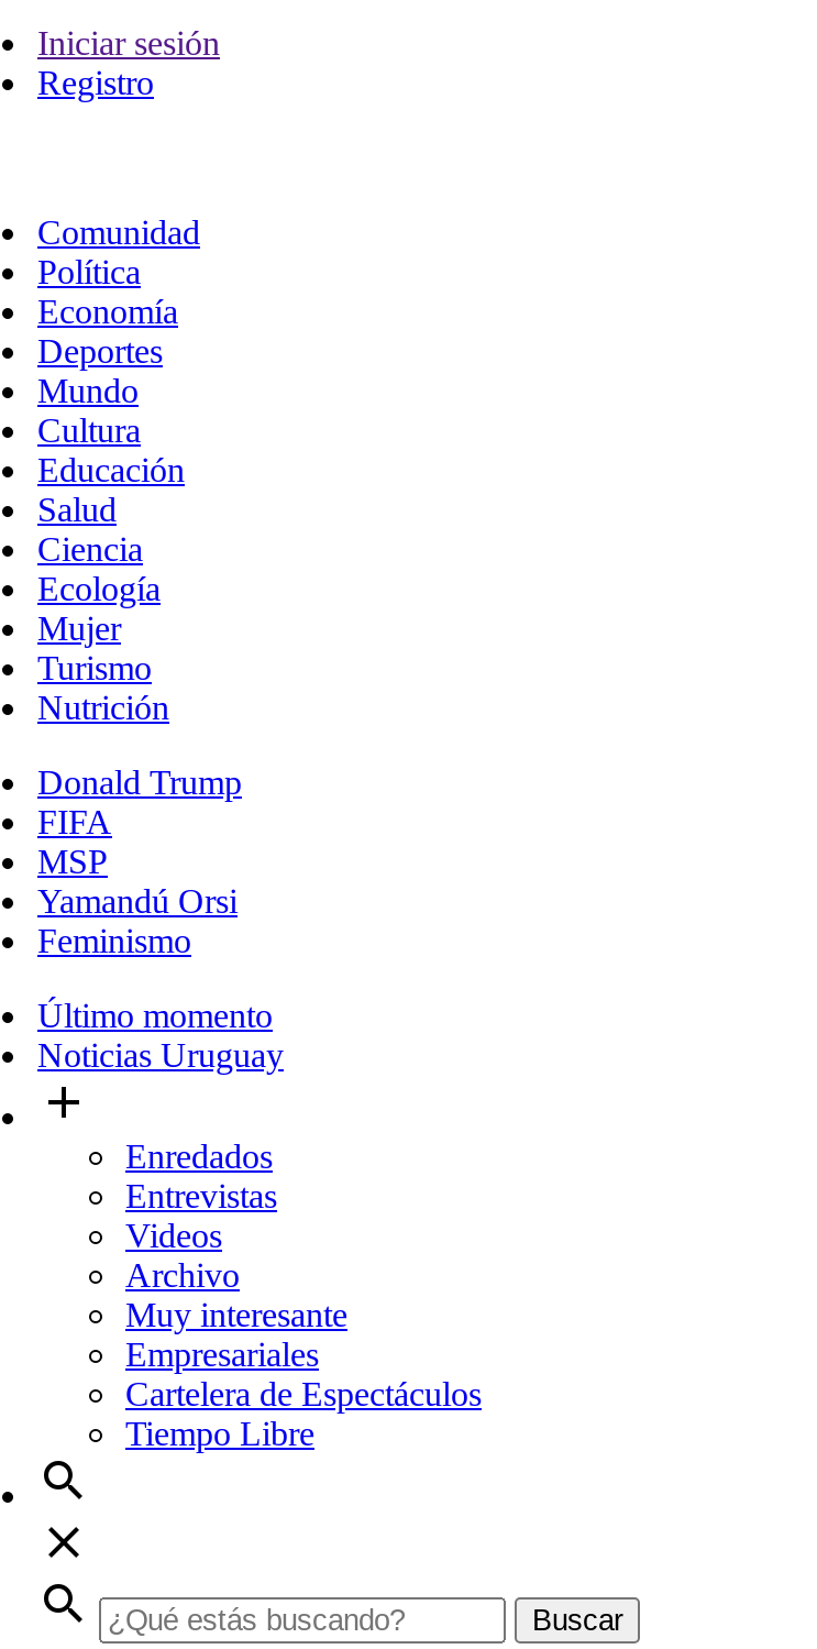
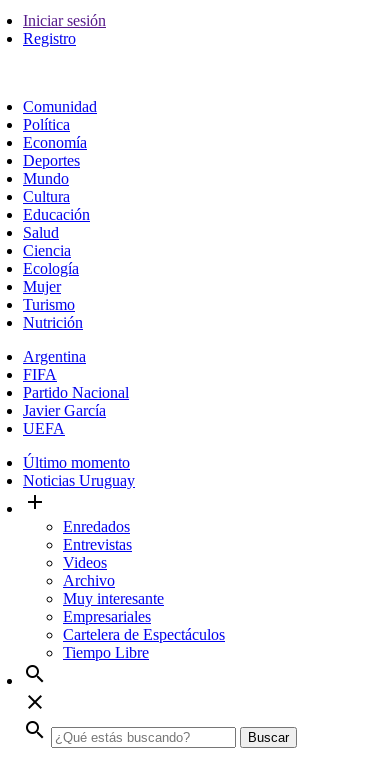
[37,763,242,801] Donald Trump -> [23,348,86,365] Argentina
[37,842,238,959] MSP | Yamandú Orsi | Feminismo -> [23,384,129,437] Partido Nacional | Javier García | UEFA

